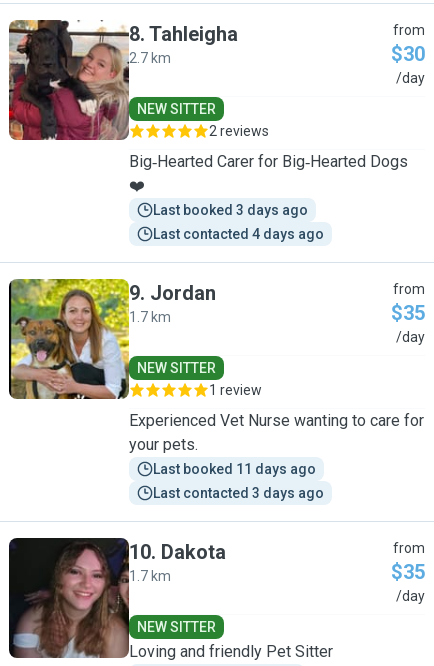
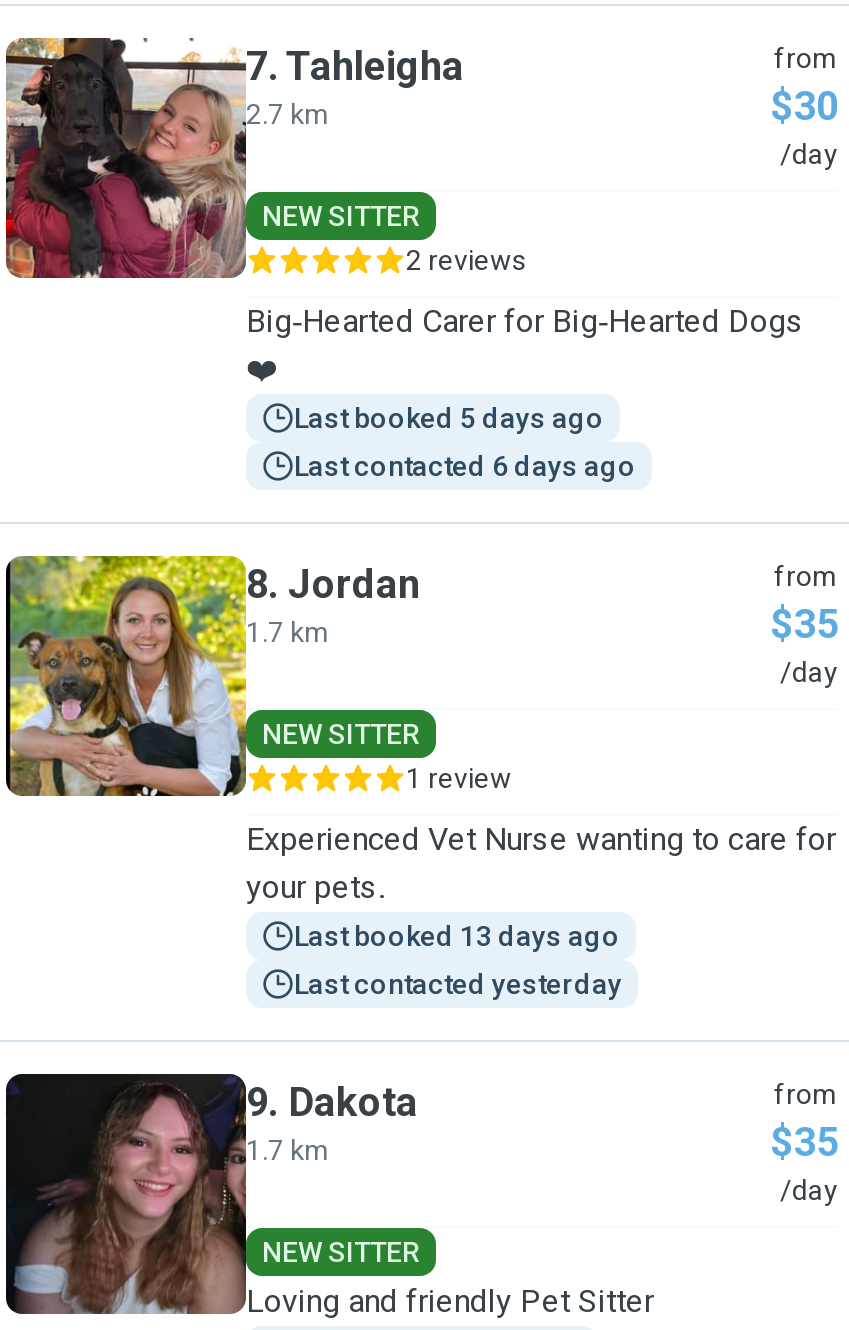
[129,22,238,46] 8. Tahleigha -> [246,42,464,90] 7. Tahleigha
[153,202,308,218] Last booked 3 days ago -> [294,402,604,434] Last booked 5 days ago
[153,226,324,242] Last contacted 4 days ago -> [294,450,636,482] Last contacted 6 days ago
[129,281,216,305] 9. Jordan -> [246,560,420,608] 8. Jordan
[153,461,316,477] Last booked 11 days ago -> [294,920,620,952] Last booked 13 days ago
[153,485,324,501] Last contacted 3 days ago -> [294,968,622,1000] Last contacted yesterday
[129,540,226,564] 10. Dakota -> [246,1078,418,1126] 9. Dakota

